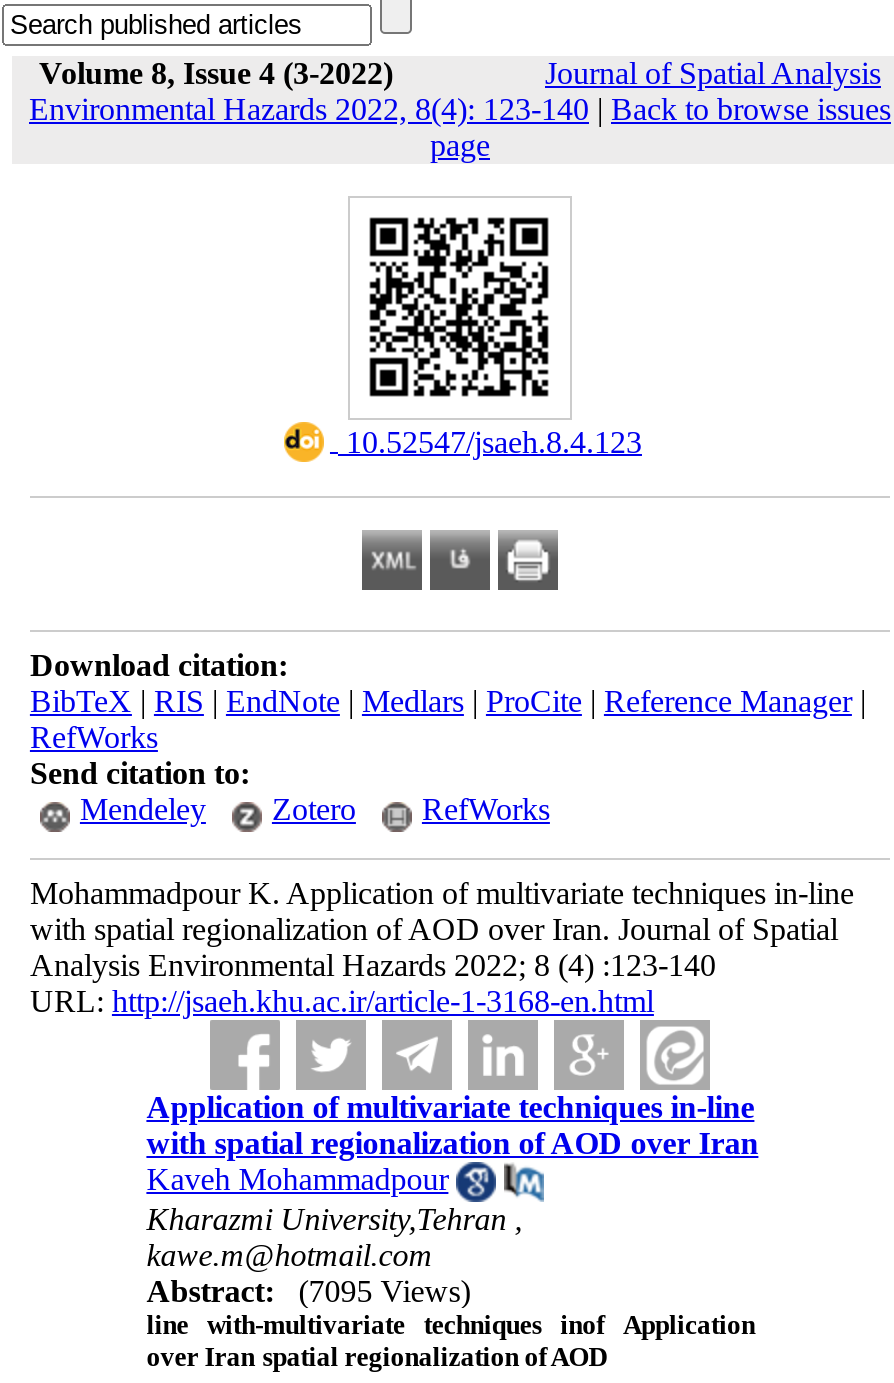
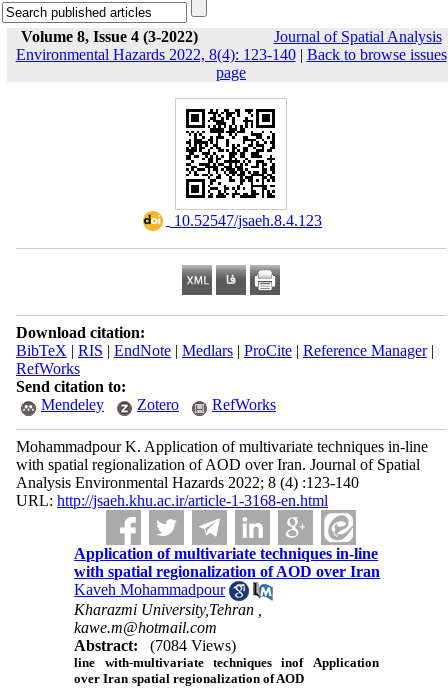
[146,1275,470,1309] Abstract: (7095 Views) -> [74,637,236,654] Abstract: (7084 Views)

